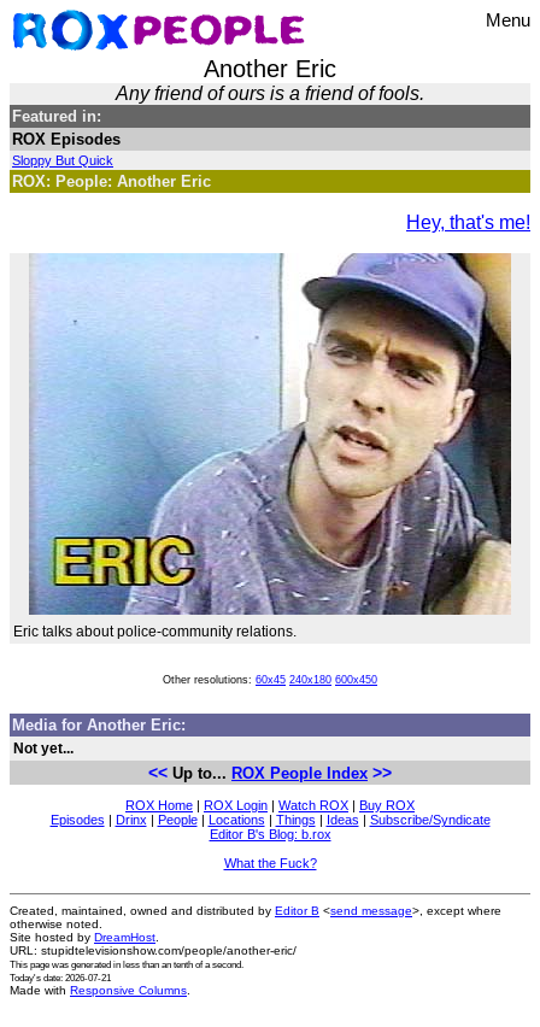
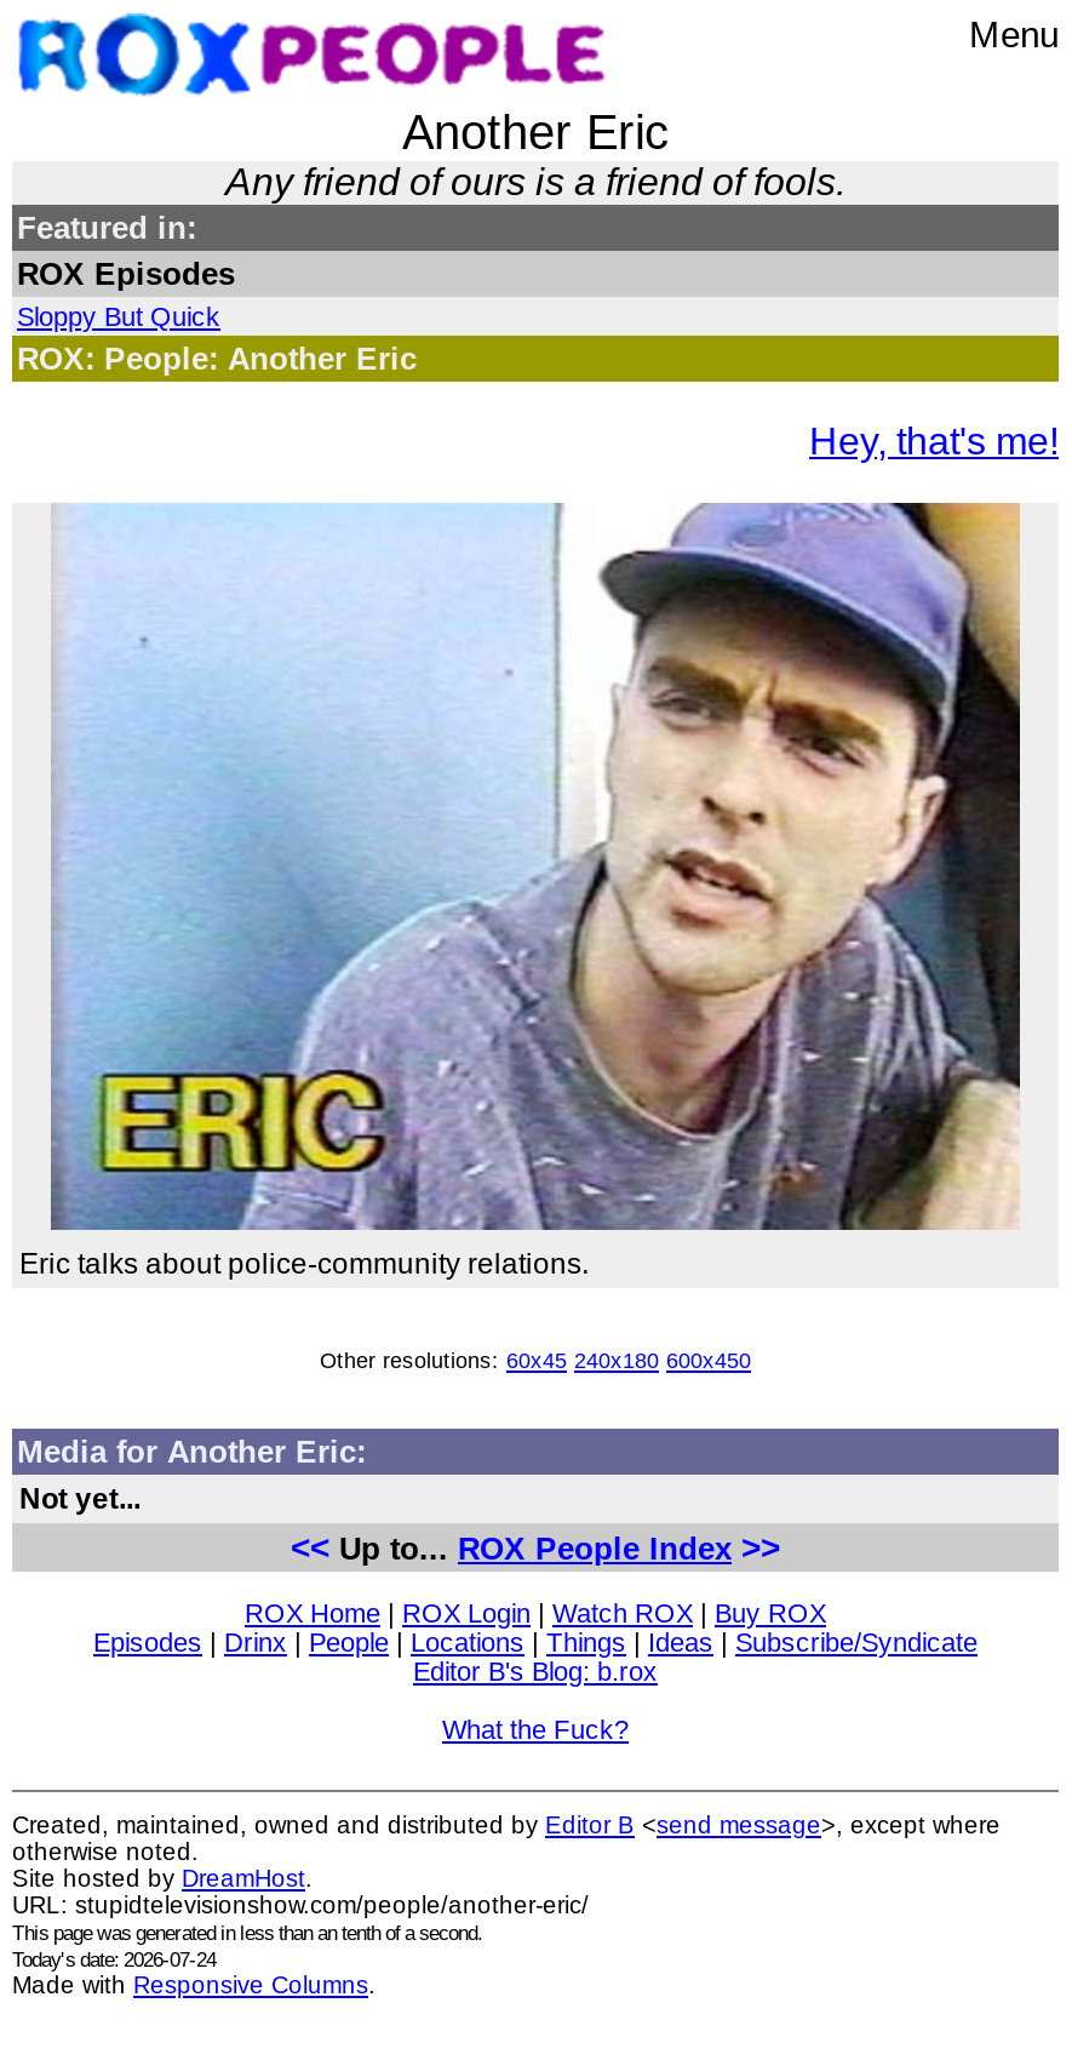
[10,972,111,984] Today's date: 2026-07-21 -> [12,1947,216,1972] Today's date: 2026-07-24

